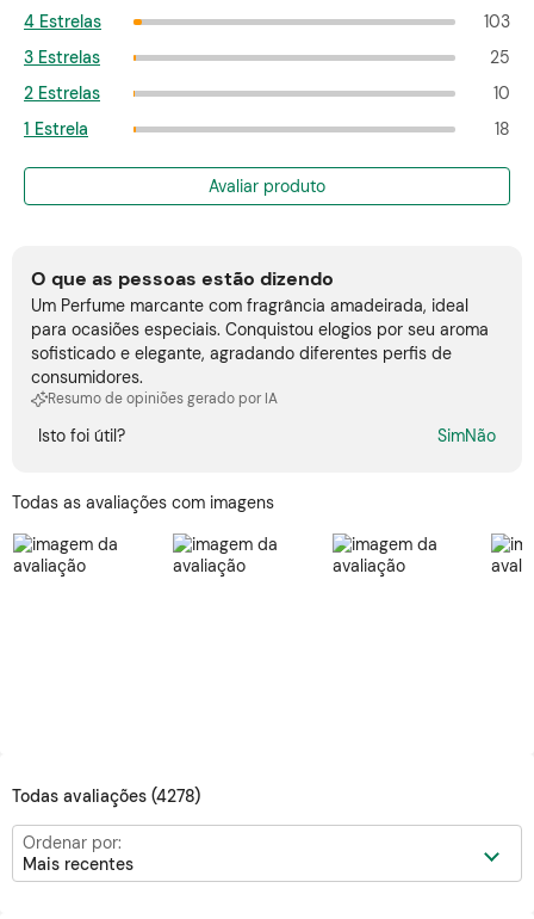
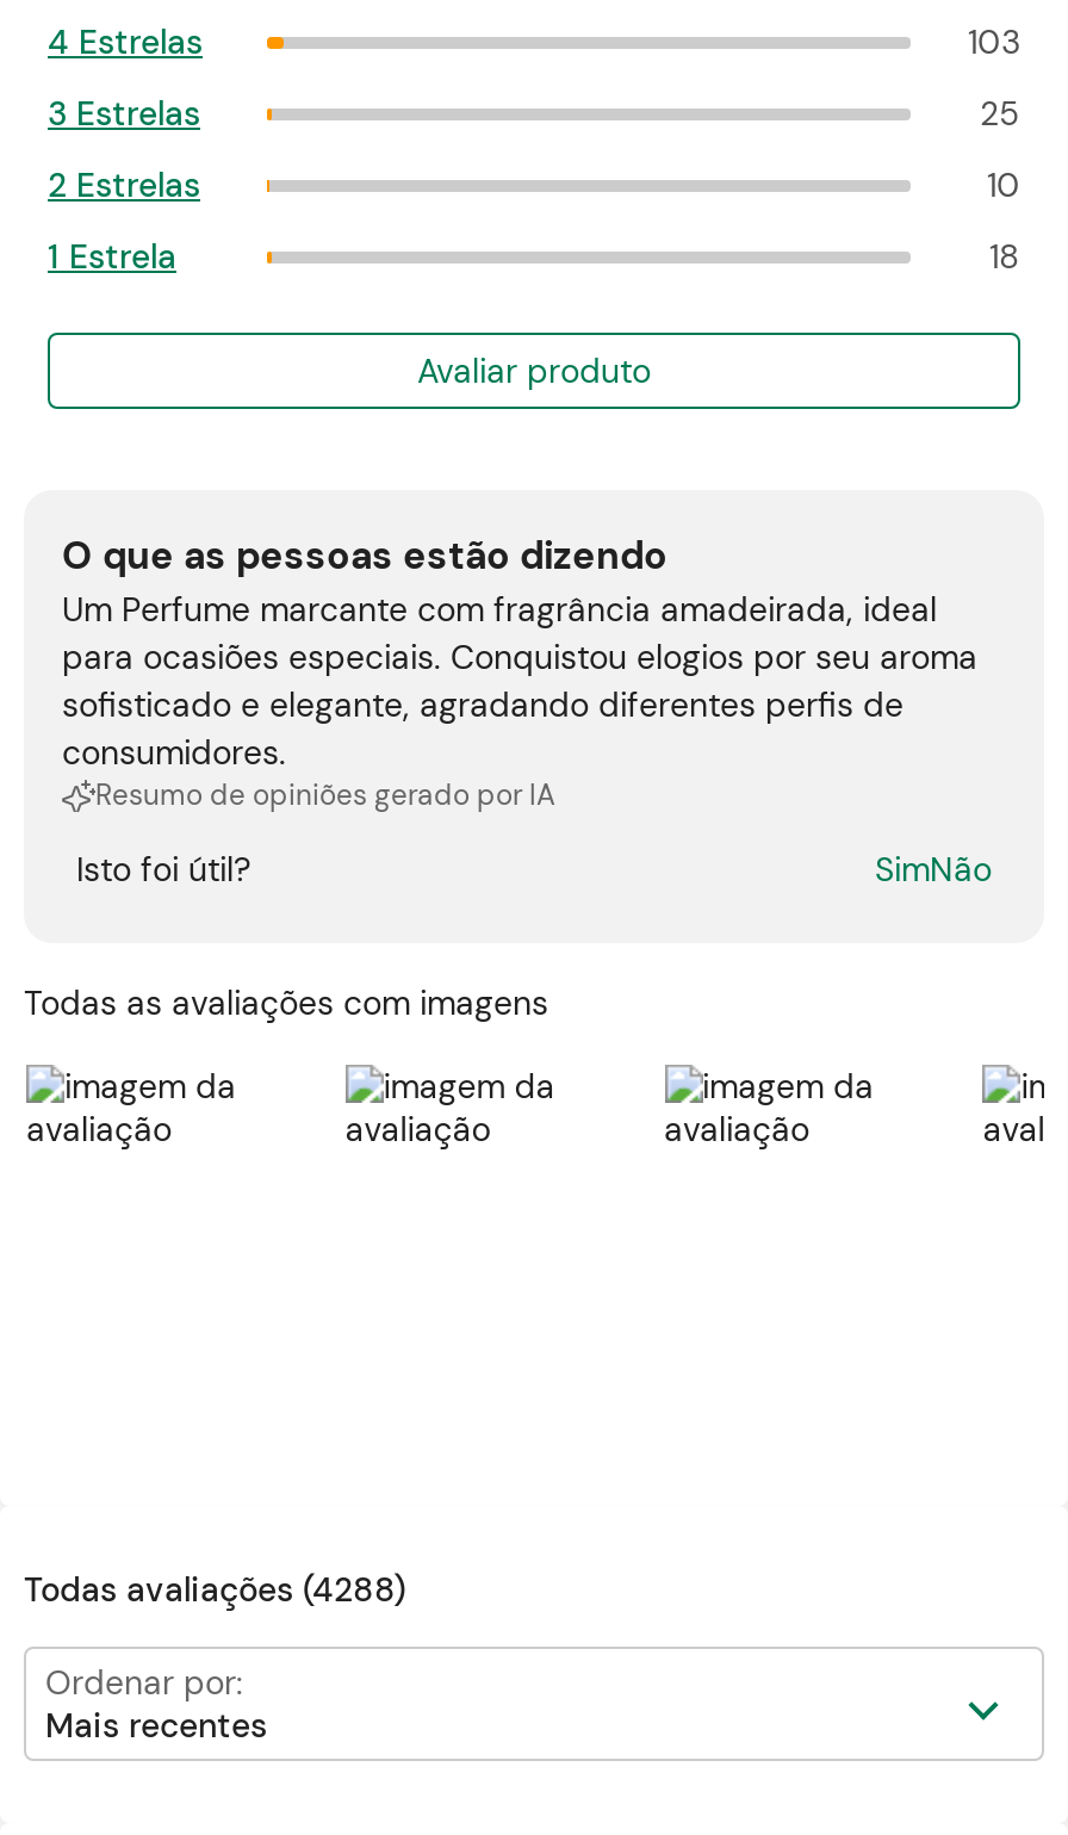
[12,785,200,807] Todas avaliações (4278) -> [24,1568,405,1611] Todas avaliações (4288)

